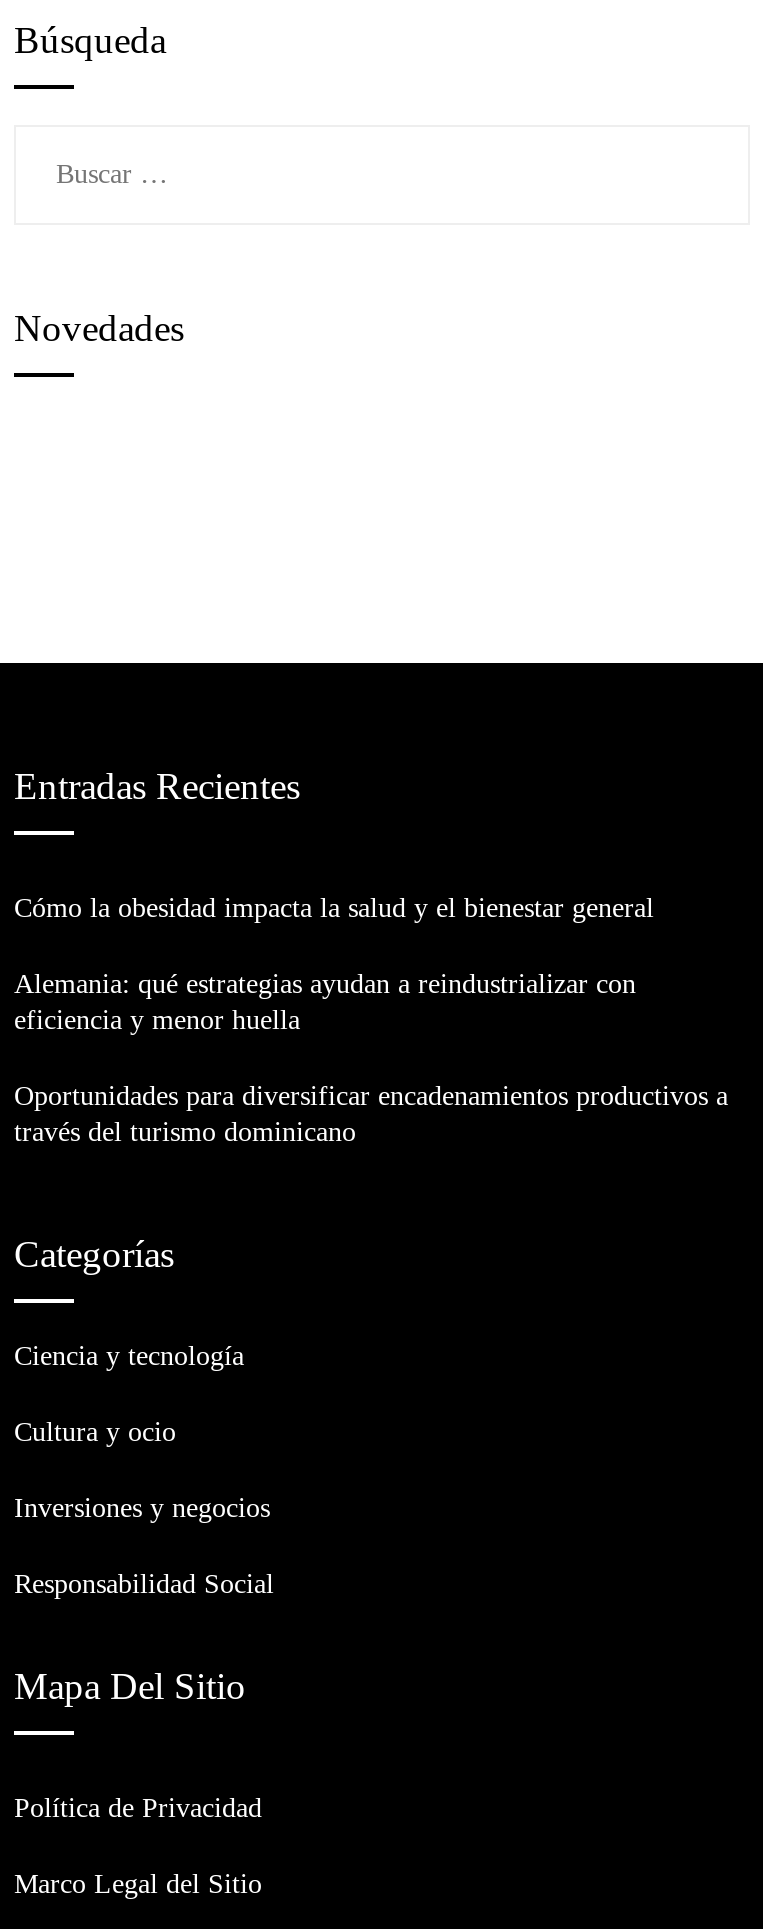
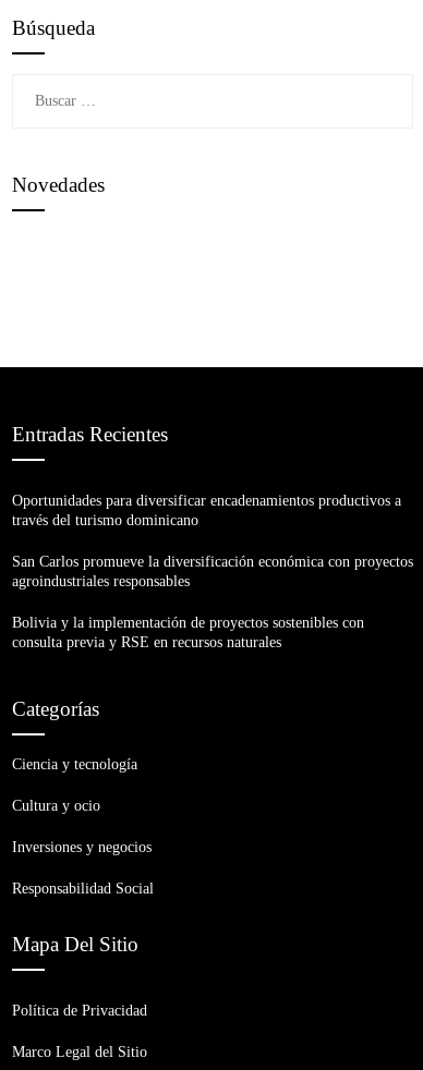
[14,893,654,1035] Cómo la obesidad impacta la salud y el bienestar general | Alemania: qué estrategias ayudan a reindustrializar con | eficiencia y menor huella -> none
moved [14,1081,728,1147] -> [12,492,401,528]: Oportunidades para diversificar encadenamientos productivos a | través del turismo dominicano
none -> [12,553,413,650] San Carlos promueve la diversificación económica con proyectos | agroindustriales responsables | Bolivia y la implementación de proyectos sostenibles con | consulta previa y RSE en recursos naturales

